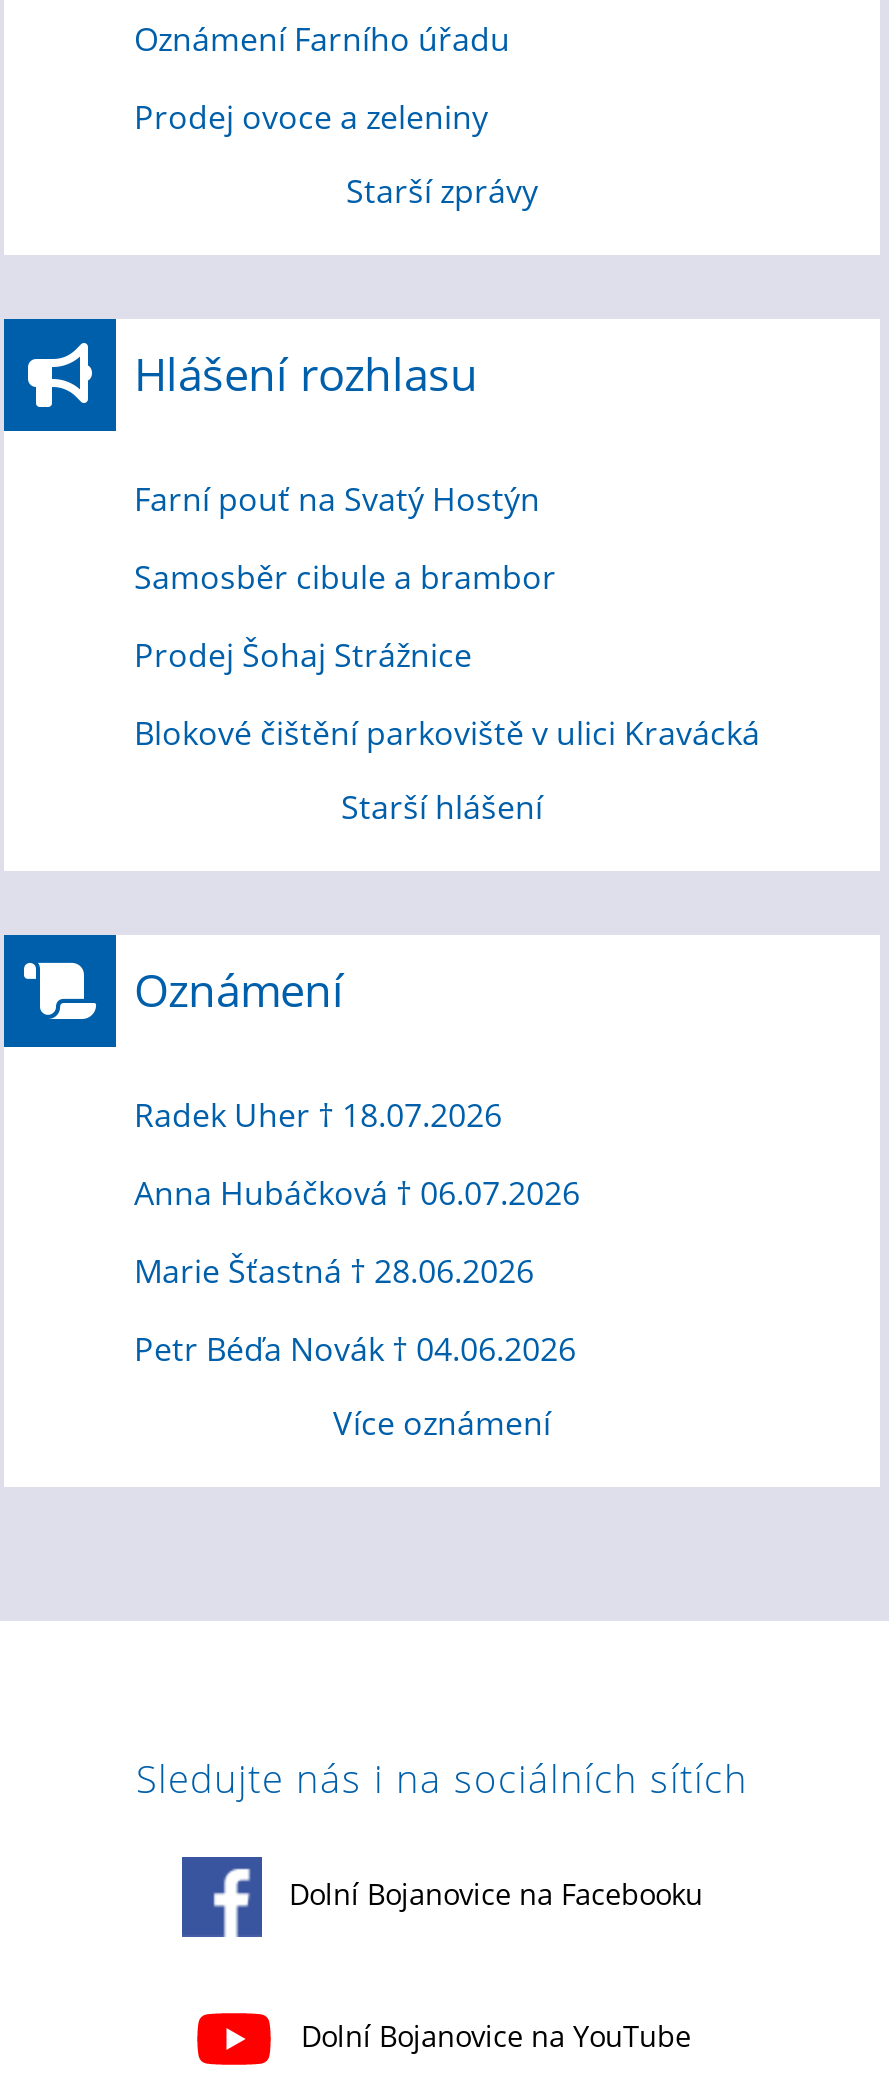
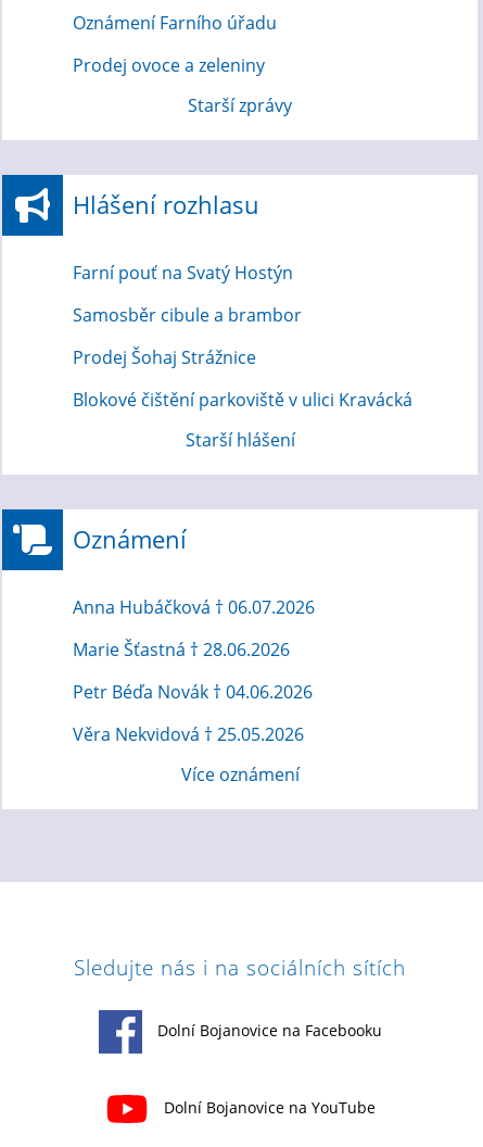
[134,1093,502,1137] Radek Uher † 18.07.2026 -> none
moved [134,1171,580,1371] -> [73,595,315,704]: Anna Hubáčková † 06.07.2026 | Marie Šťastná † 28.06.2026 | Petr Béďa Novák † 04.06.2026
none -> [73,722,304,746] Věra Nekvidová † 25.05.2026

